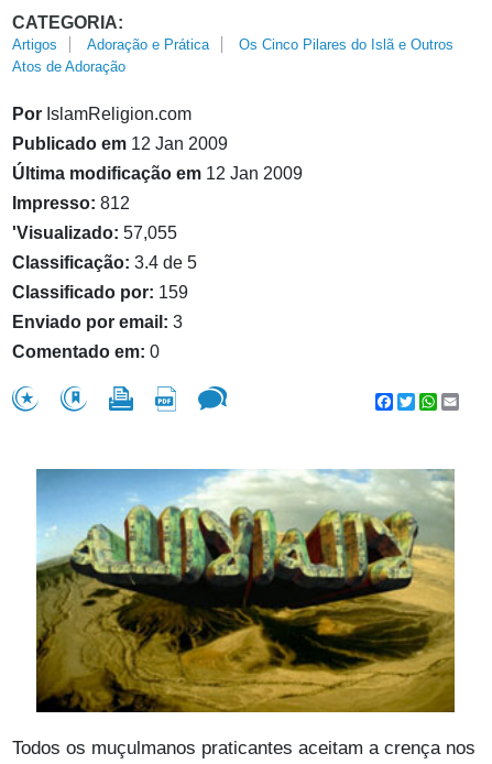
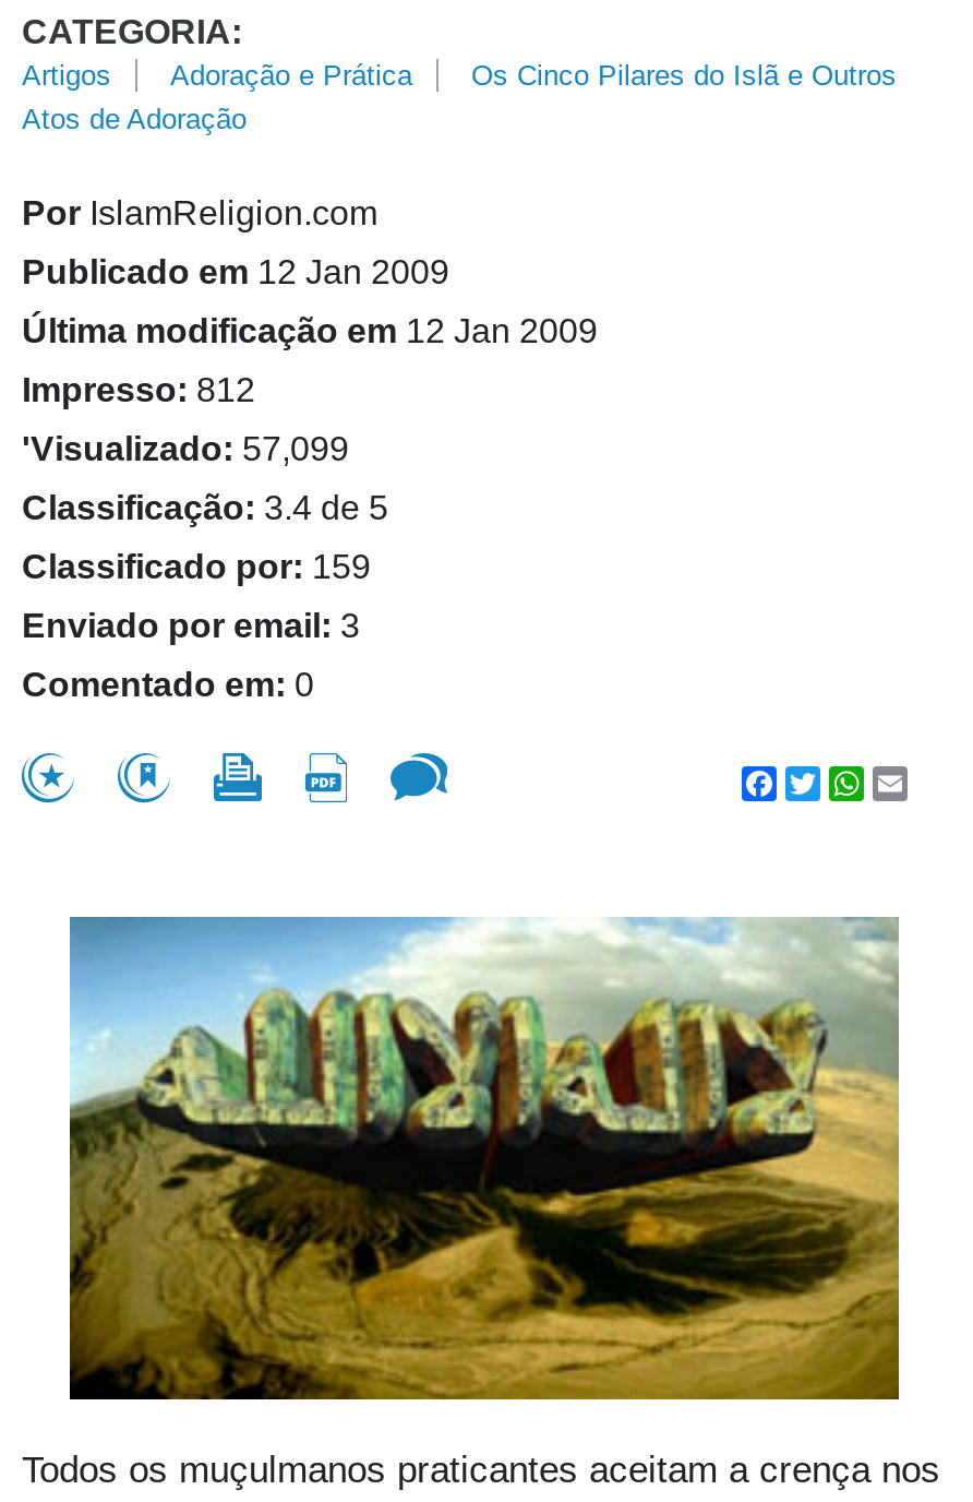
[12,223,177,242] 'Visualizado: 57,055 -> [22,430,349,467] 'Visualizado: 57,099

